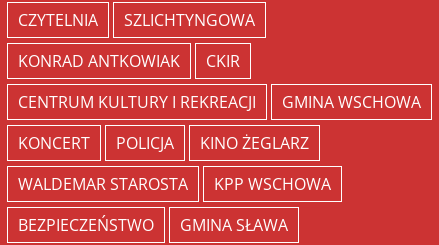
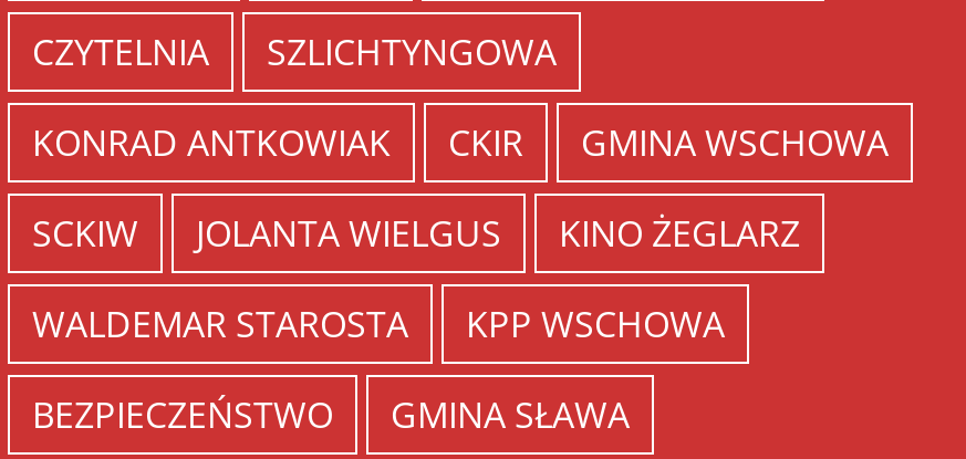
[18,91,256,113] CENTRUM KULTURY I REKREACJI -> none
[18,132,174,154] KONCERT | POLICJA -> [32,208,501,257] SCKIW | JOLANTA WIELGUS

